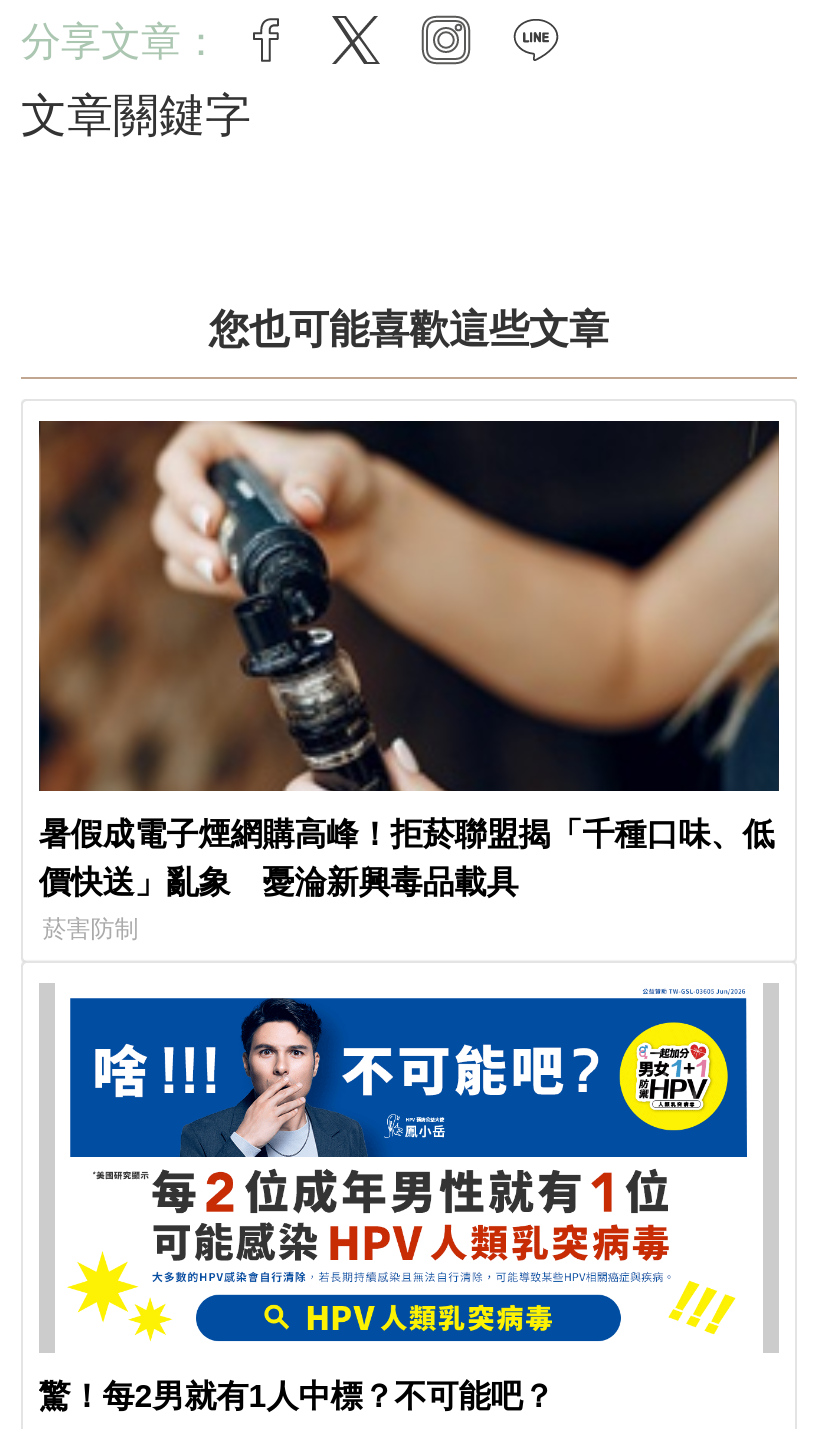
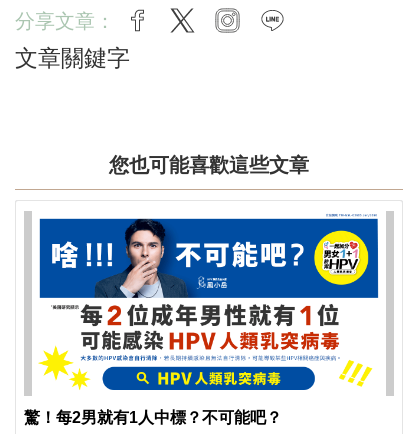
[37,419,781,942] [image] | 暑假成電子煙網購高峰！拒菸聯盟揭「千種口味、低 | 價快送」亂象 憂淪新興毒品載具 | 菸害防制 -> none

